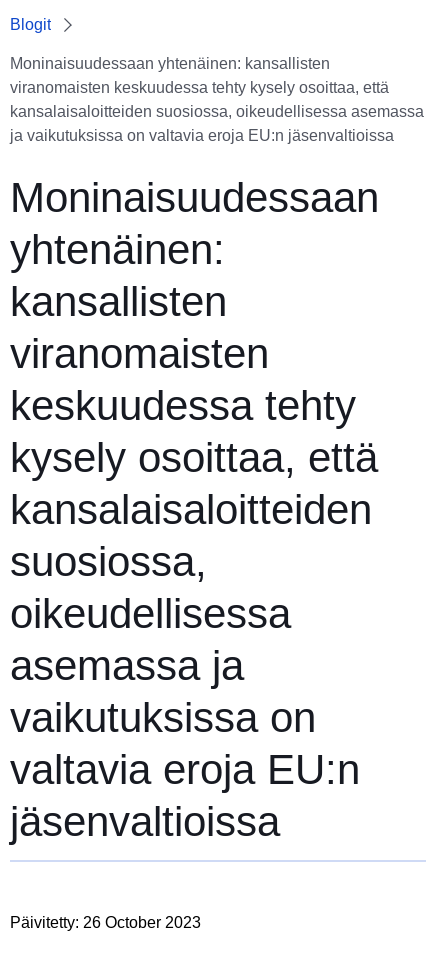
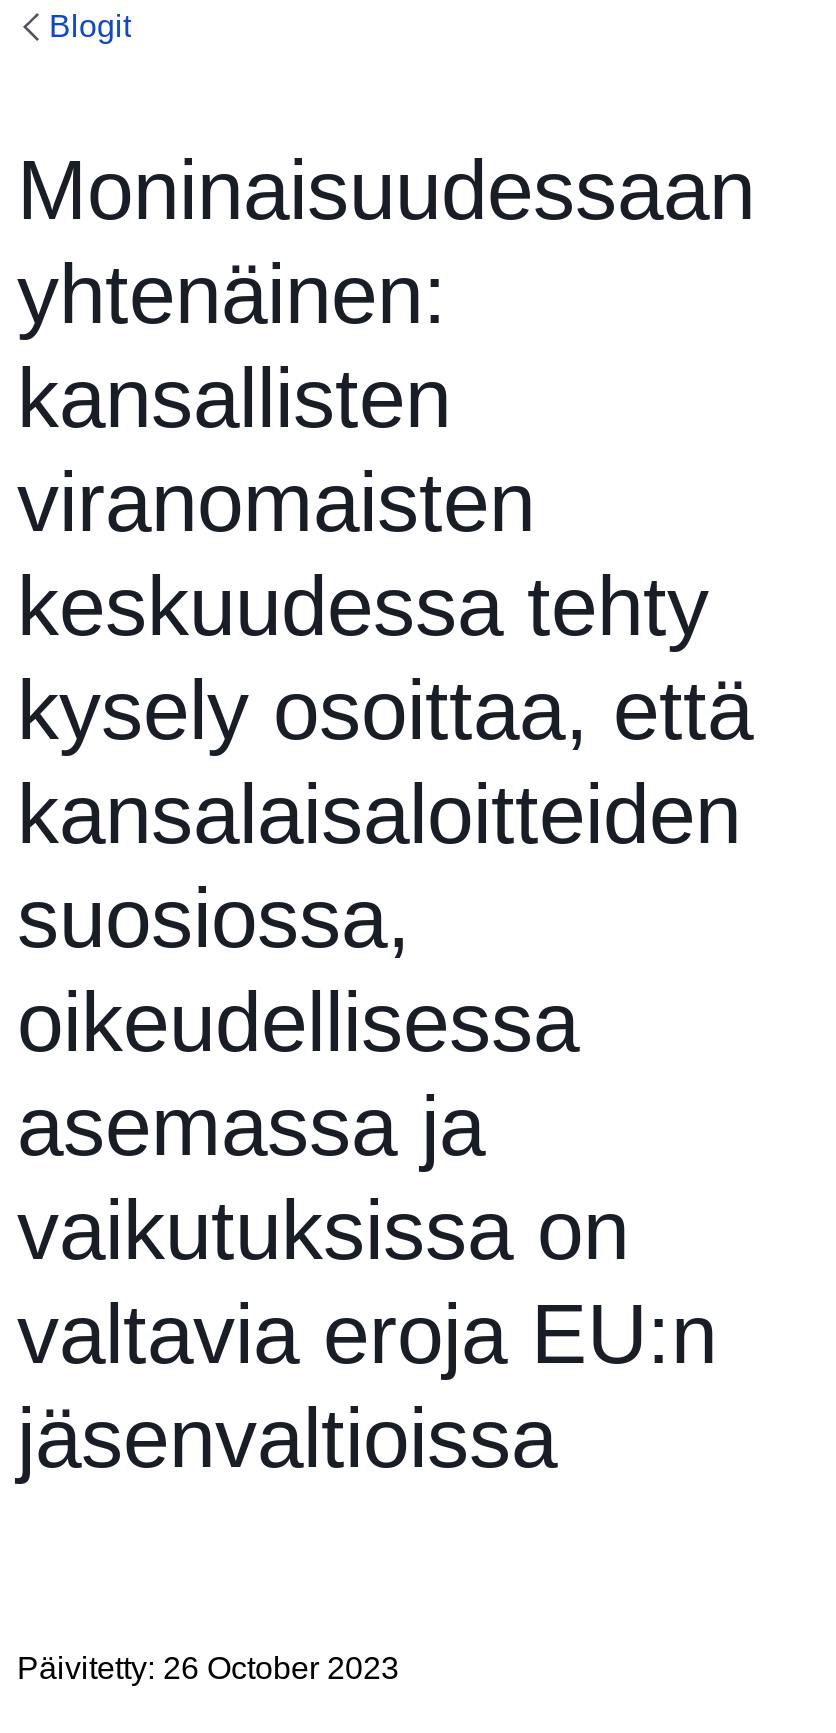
[10,55,424,144] Moninaisuudessaan yhtenäinen: kansallisten | viranomaisten keskuudessa tehty kysely osoittaa, että | kansalaisaloitteiden suosiossa, oikeudellisessa asemassa | ja vaikutuksissa on valtavia eroja EU:n jäsenvaltioissa -> none

